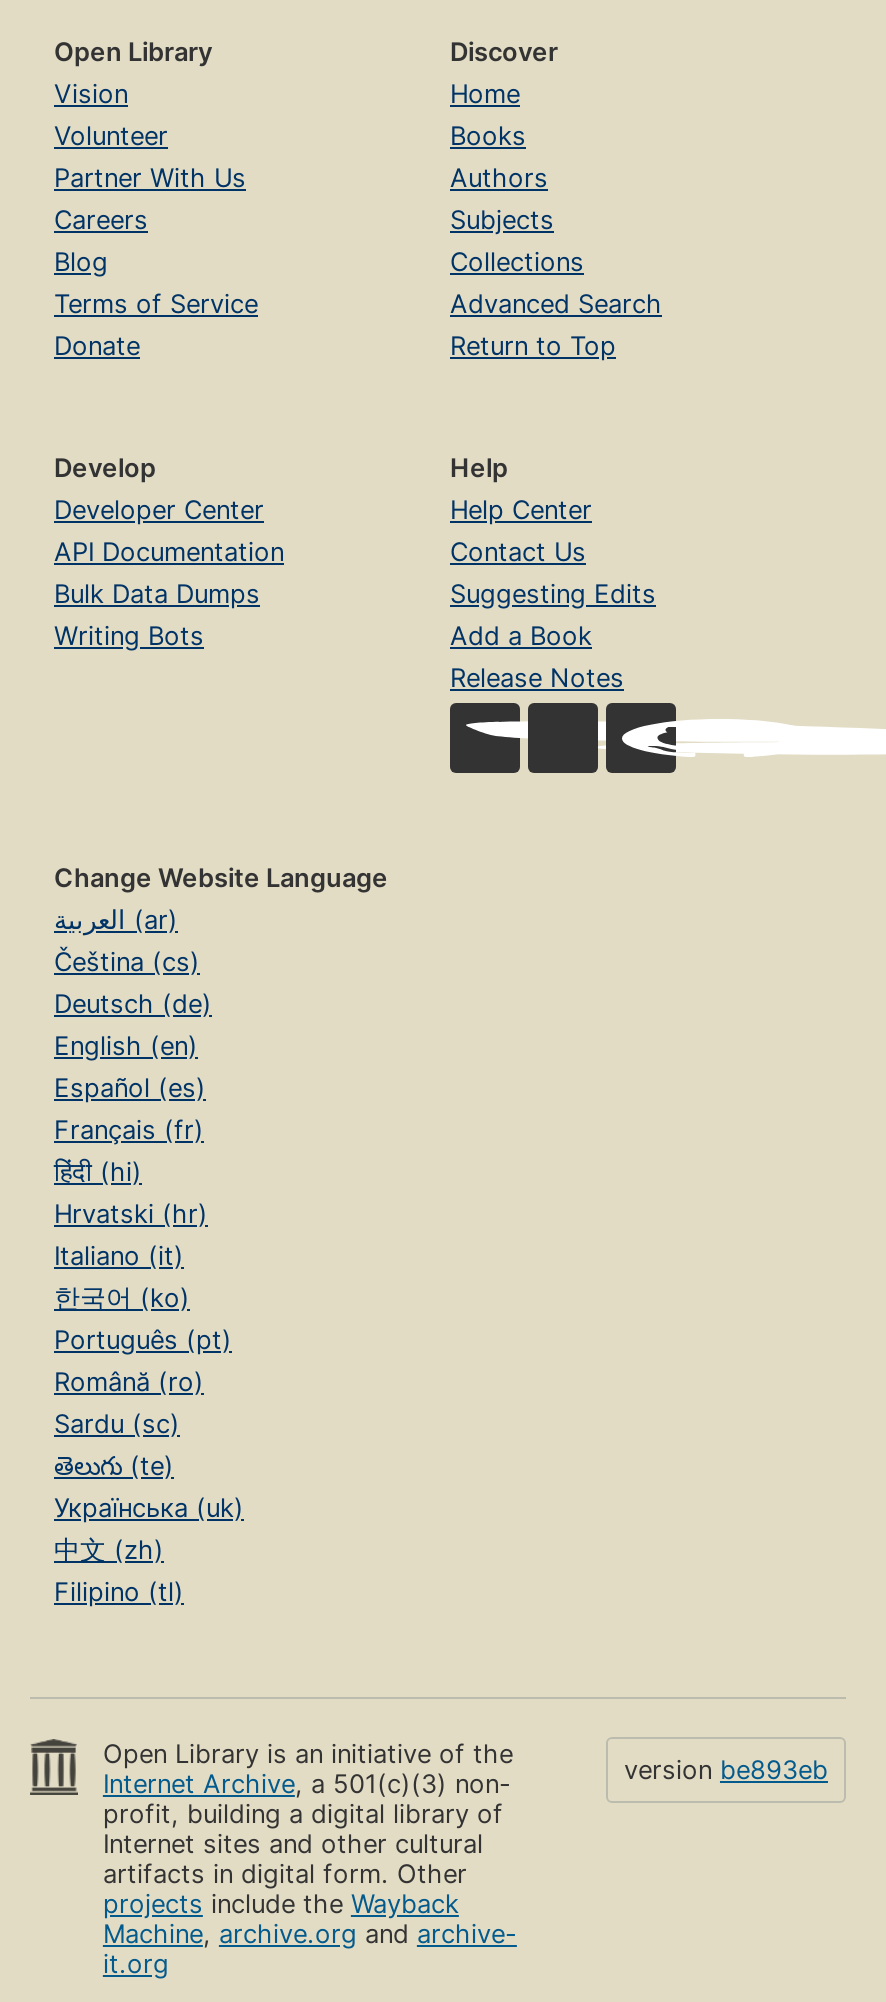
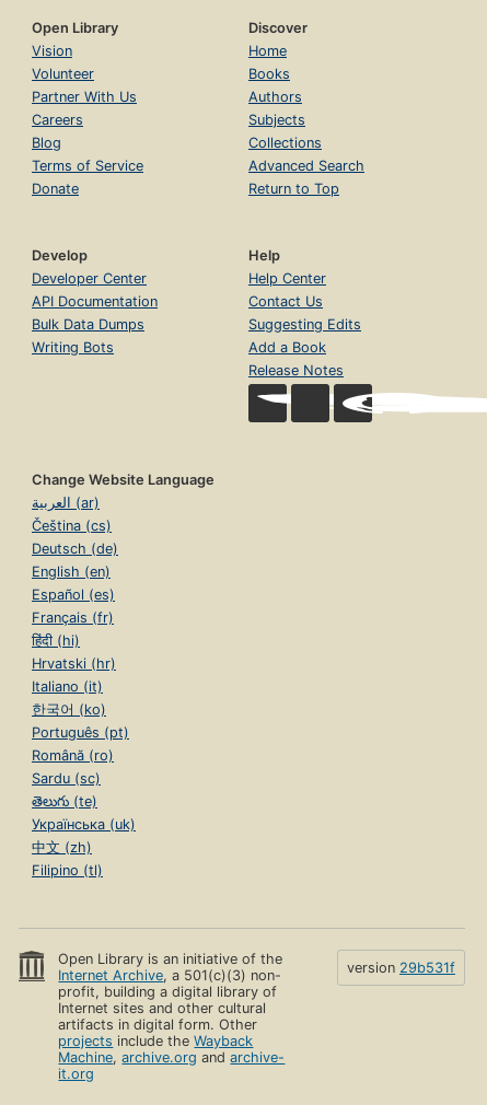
[624,1756,828,1786] version be893eb -> [347,959,455,976] version 29b531f

